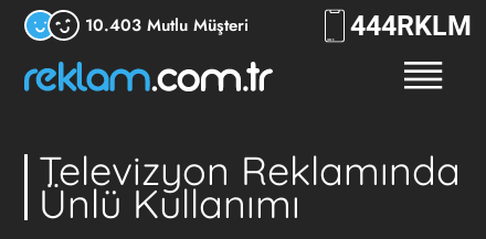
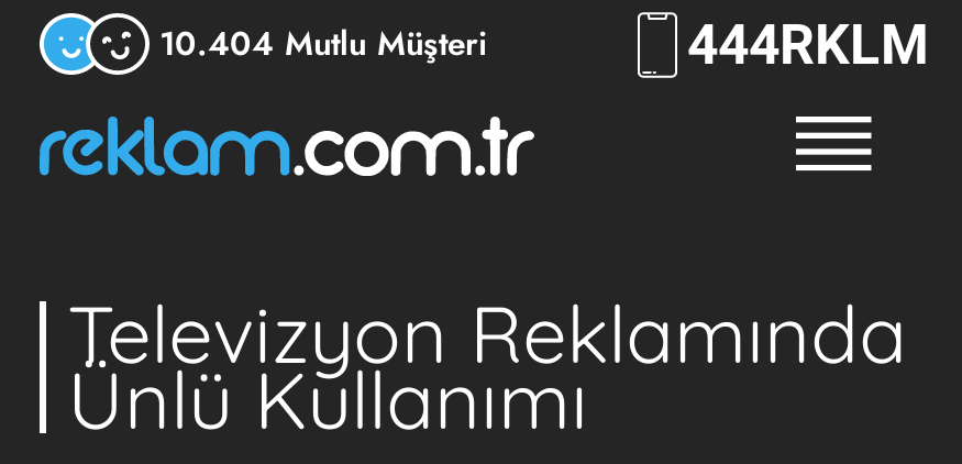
[84,13,248,37] 10.403 Mutlu Müşteri -> [159,19,487,67] 10.404 Mutlu Müşteri

